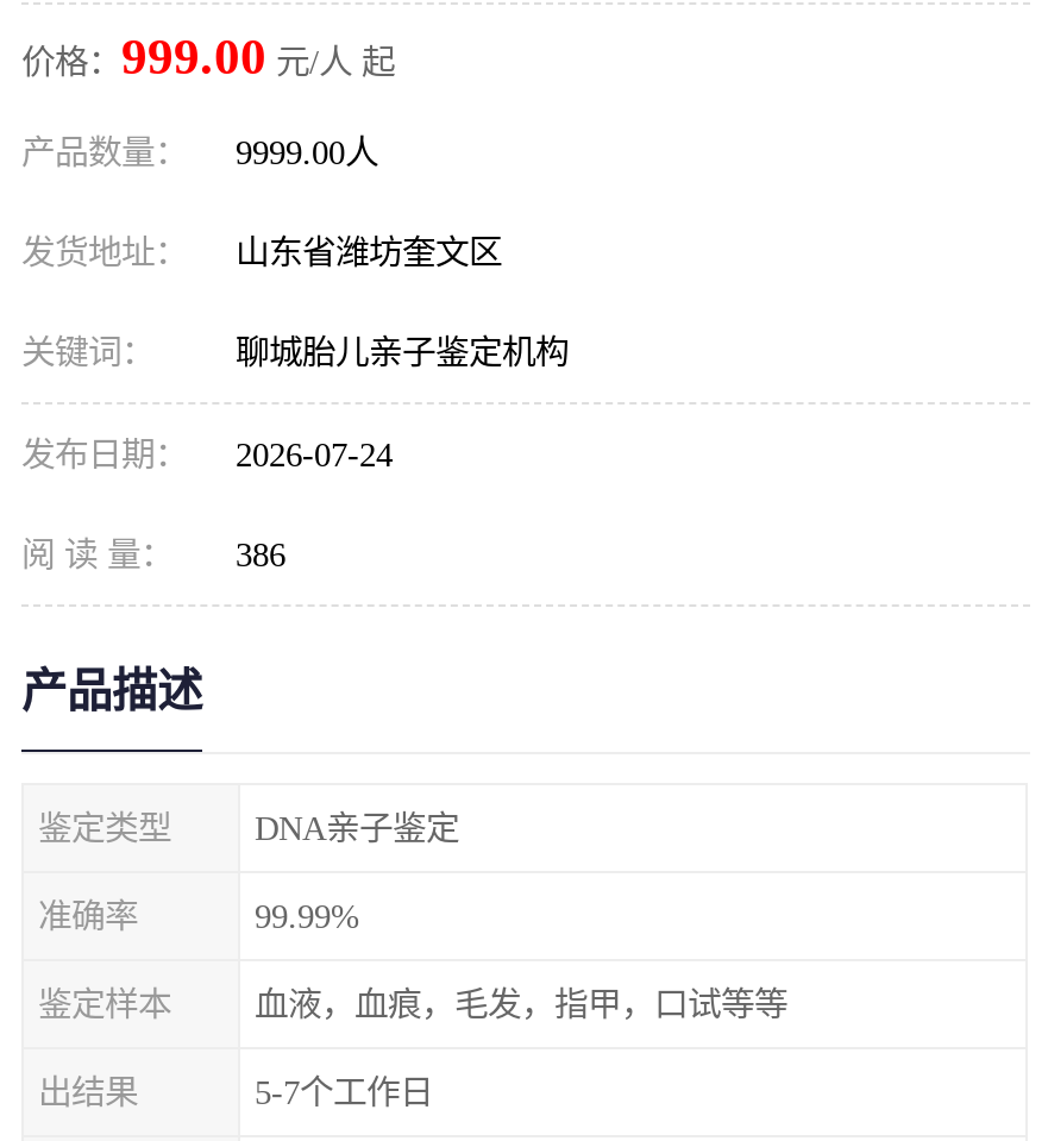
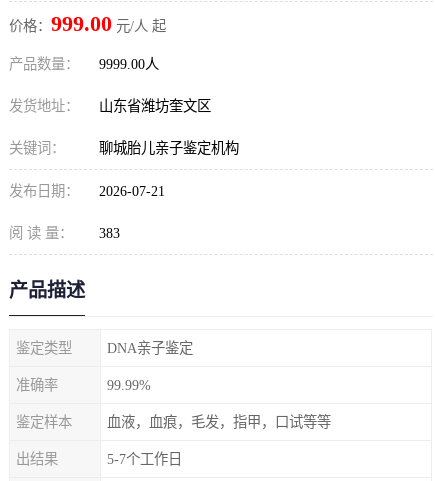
[21,435,393,474] 发布日期： 2026-07-24 -> [9,183,165,199] 发布日期： 2026-07-21
[21,535,285,573] 阅 读 量： 386 -> [9,225,120,241] 阅 读 量： 383

